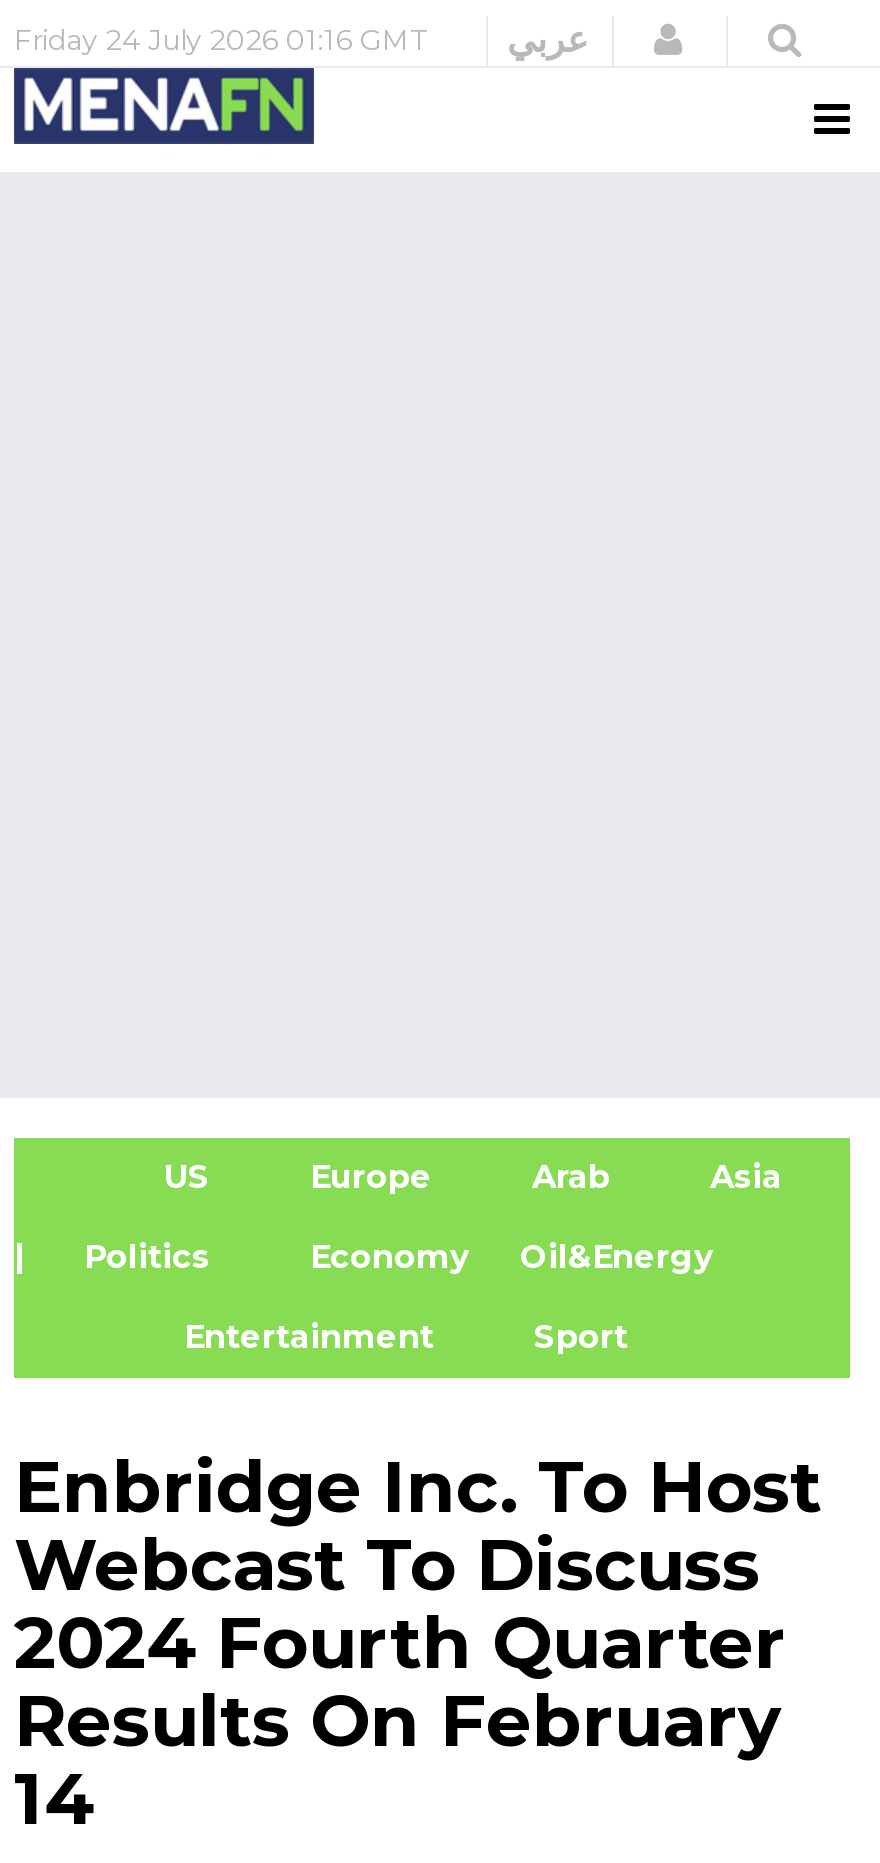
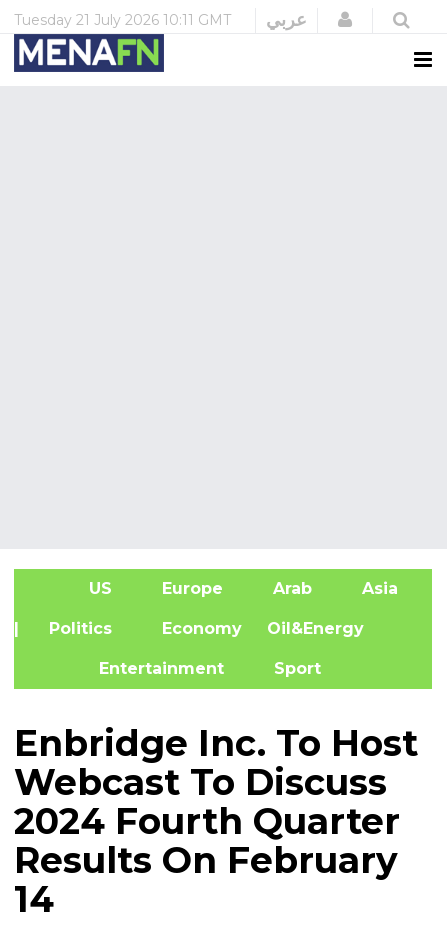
[14,22,426,58] Friday 24 July 2026 01:16 GMT -> [14,11,231,29] Tuesday 21 July 2026 10:11 GMT

